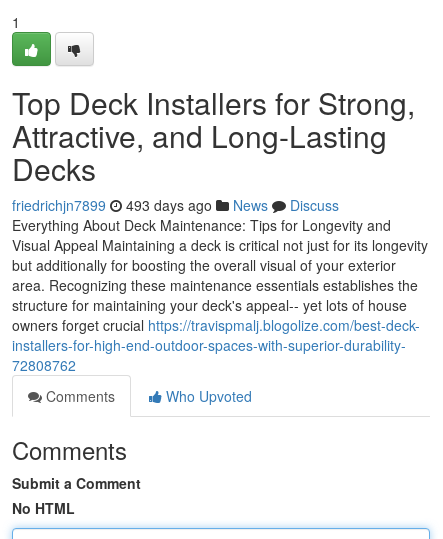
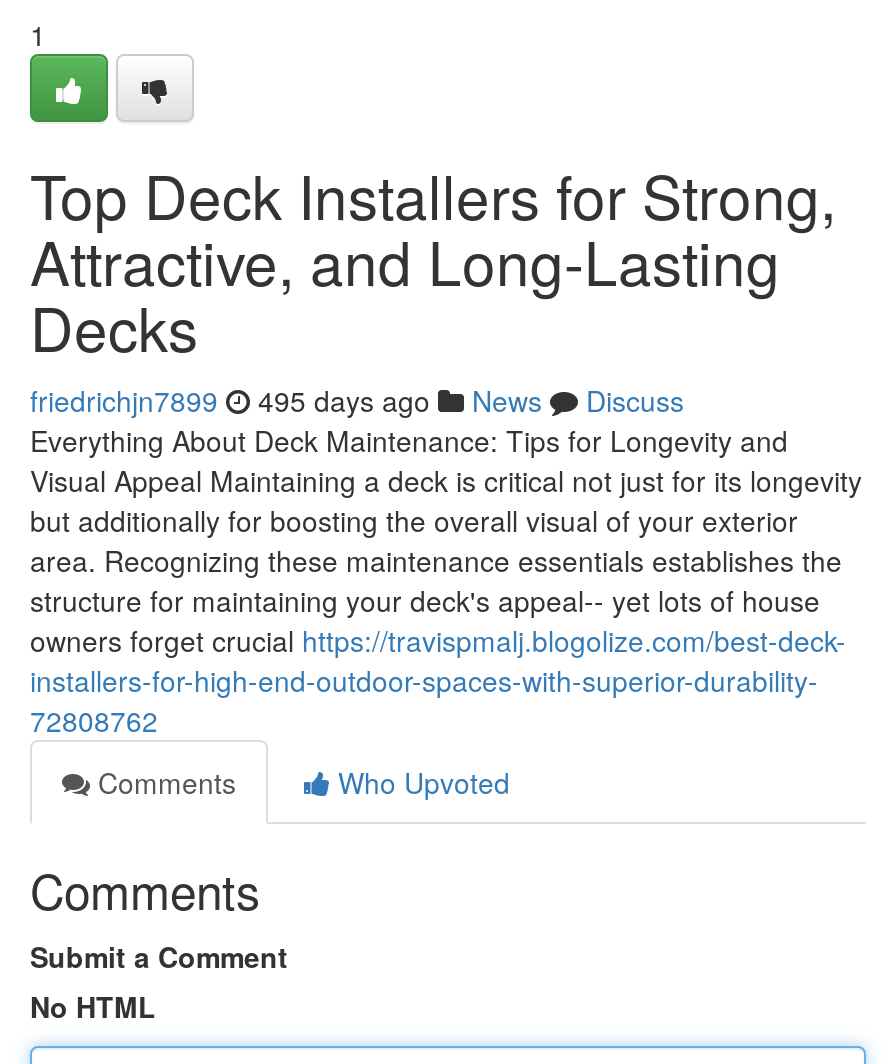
[12,195,339,215] friedrichjn7899 493 days ago News Discuss -> [30,380,684,420] friedrichjn7899 495 days ago News Discuss

